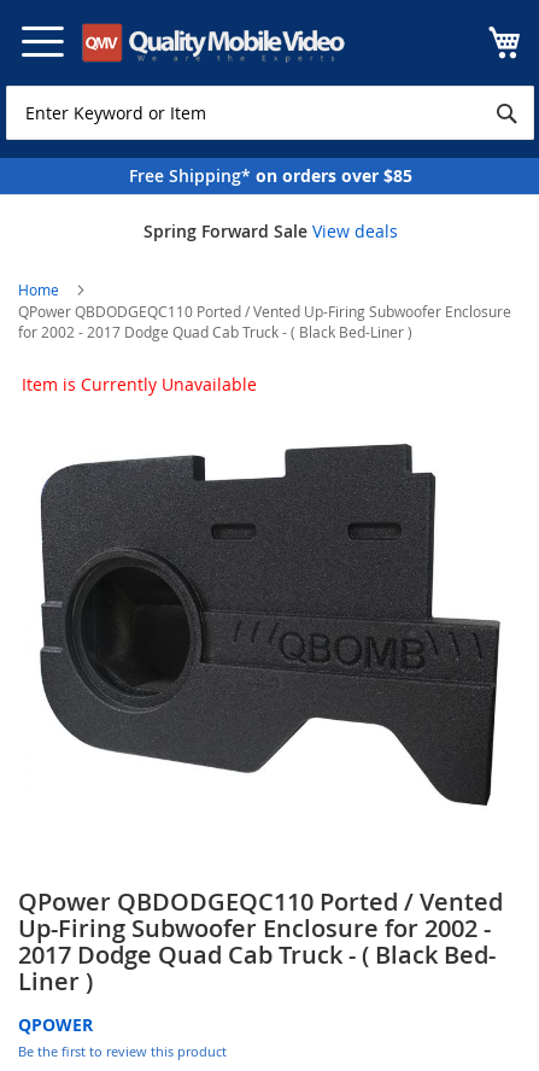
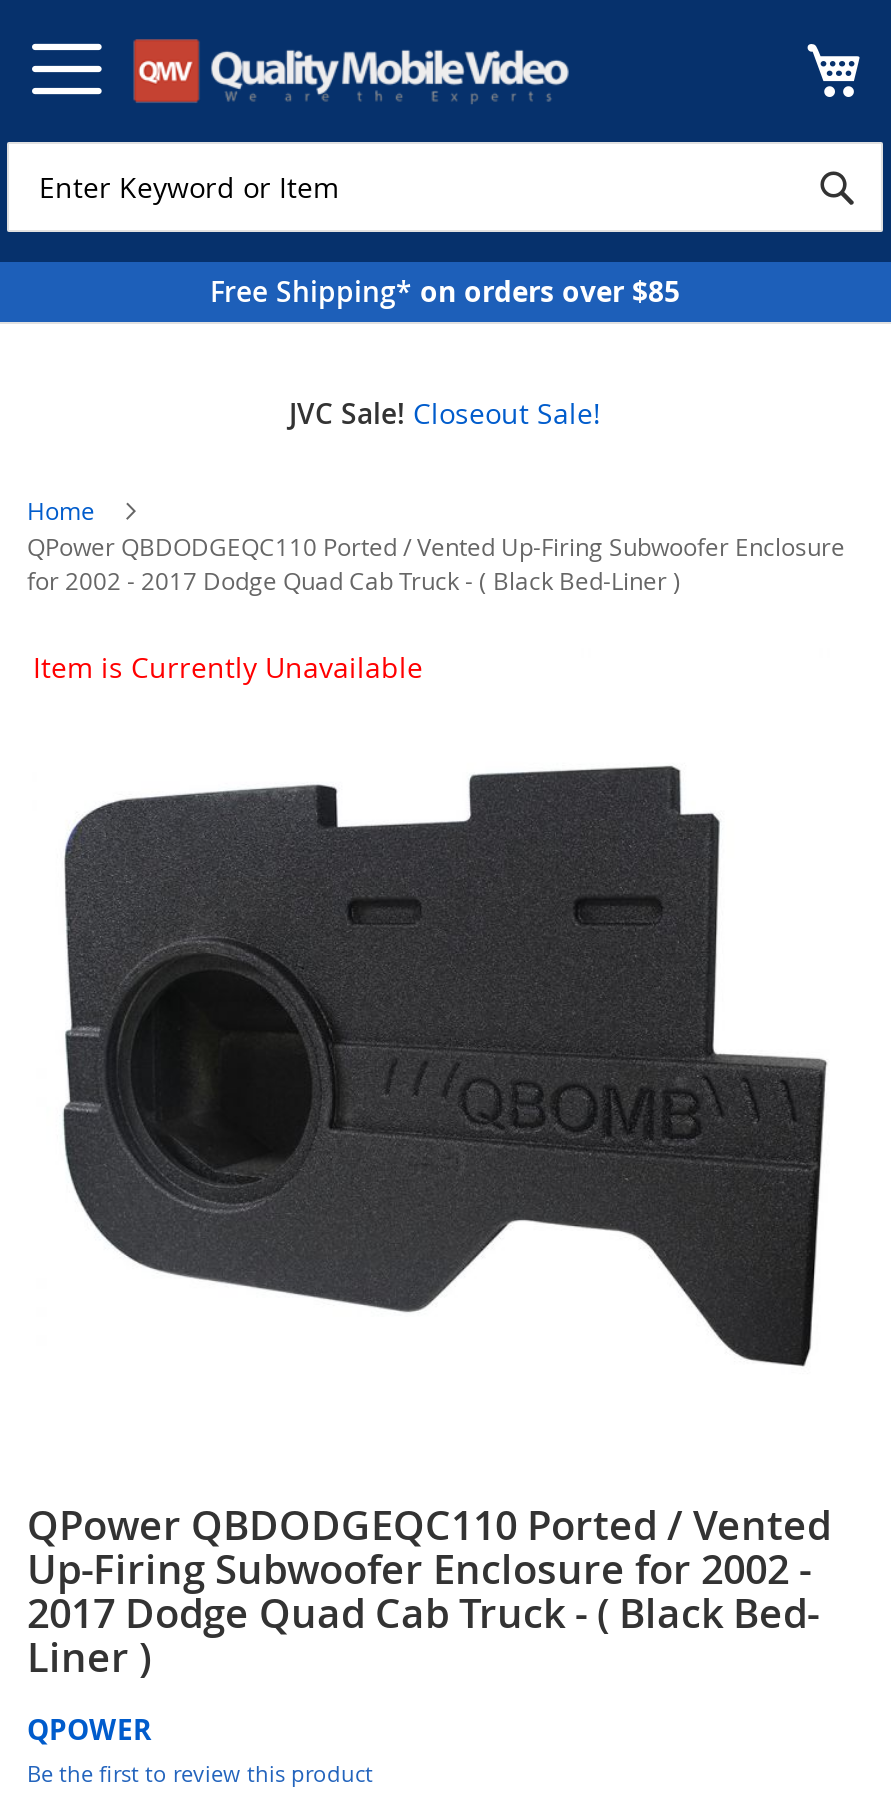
[143,220,397,243] Spring Forward Sale View deals -> [289,394,601,432] JVC Sale! Closeout Sale!

